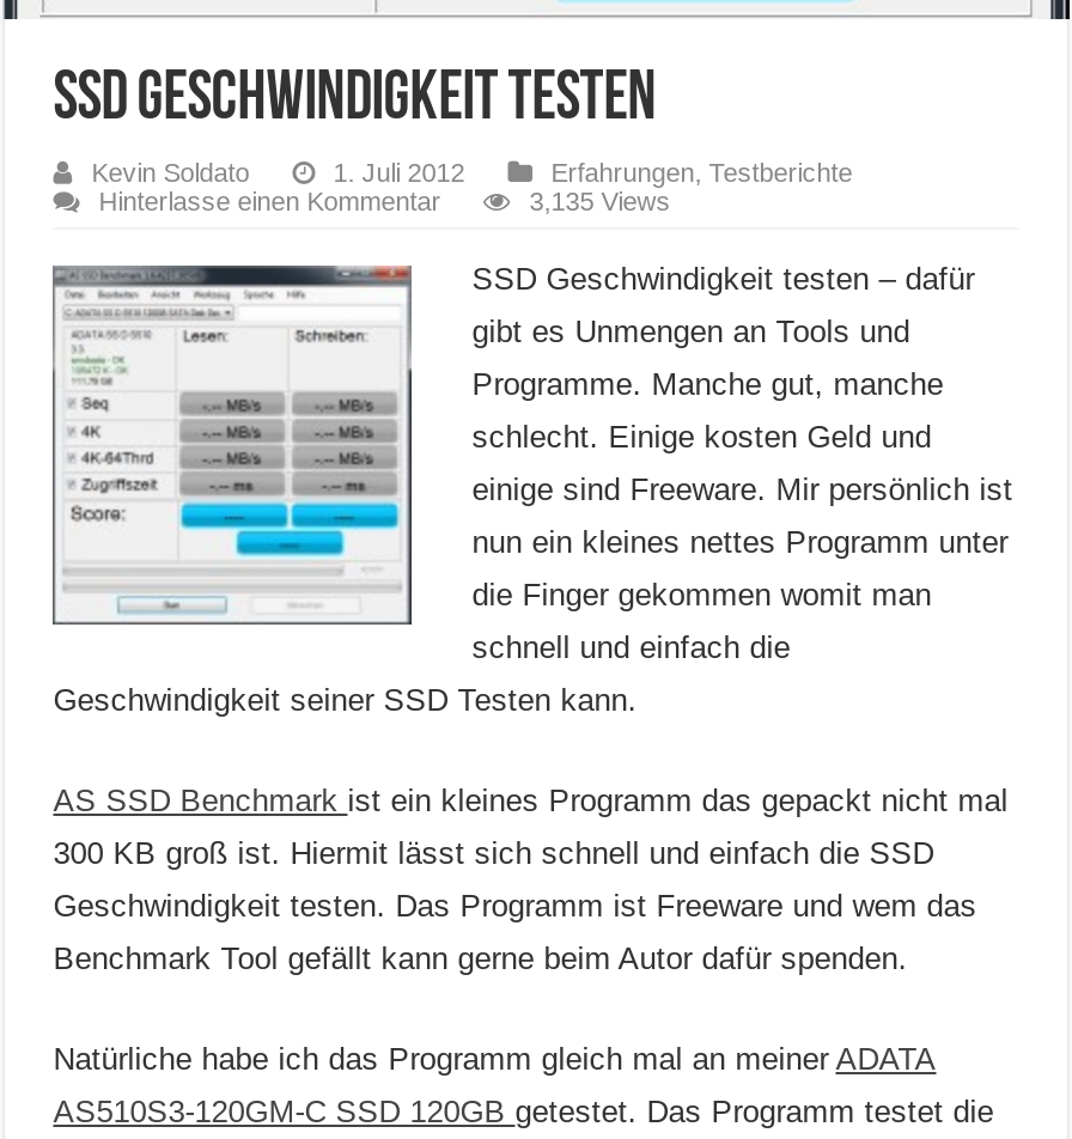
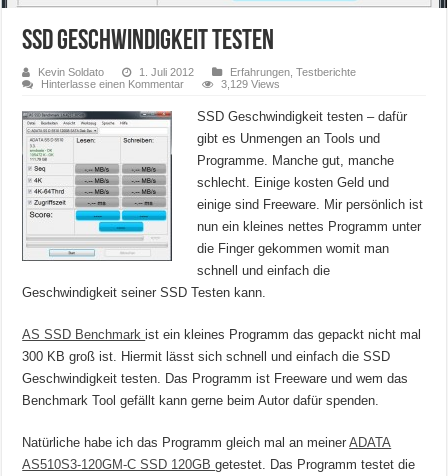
[529,187,670,216] 3,135 Views -> [221,78,280,90] 3,129 Views

